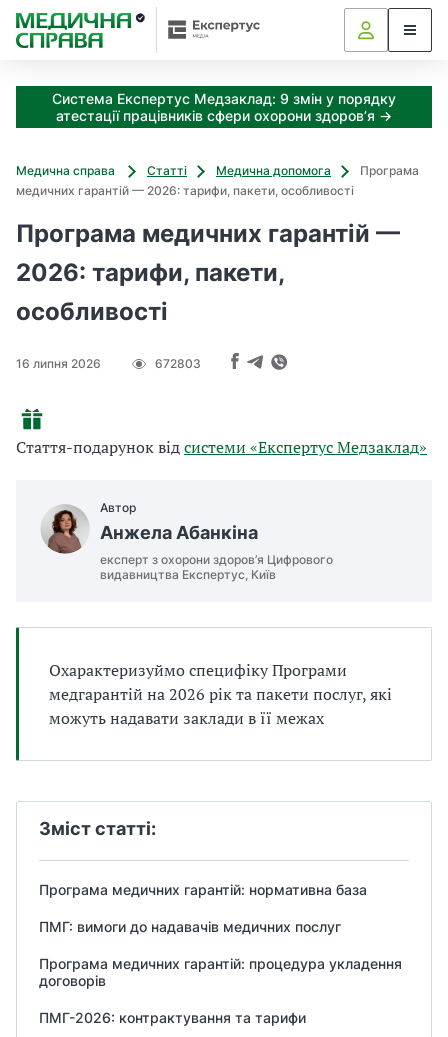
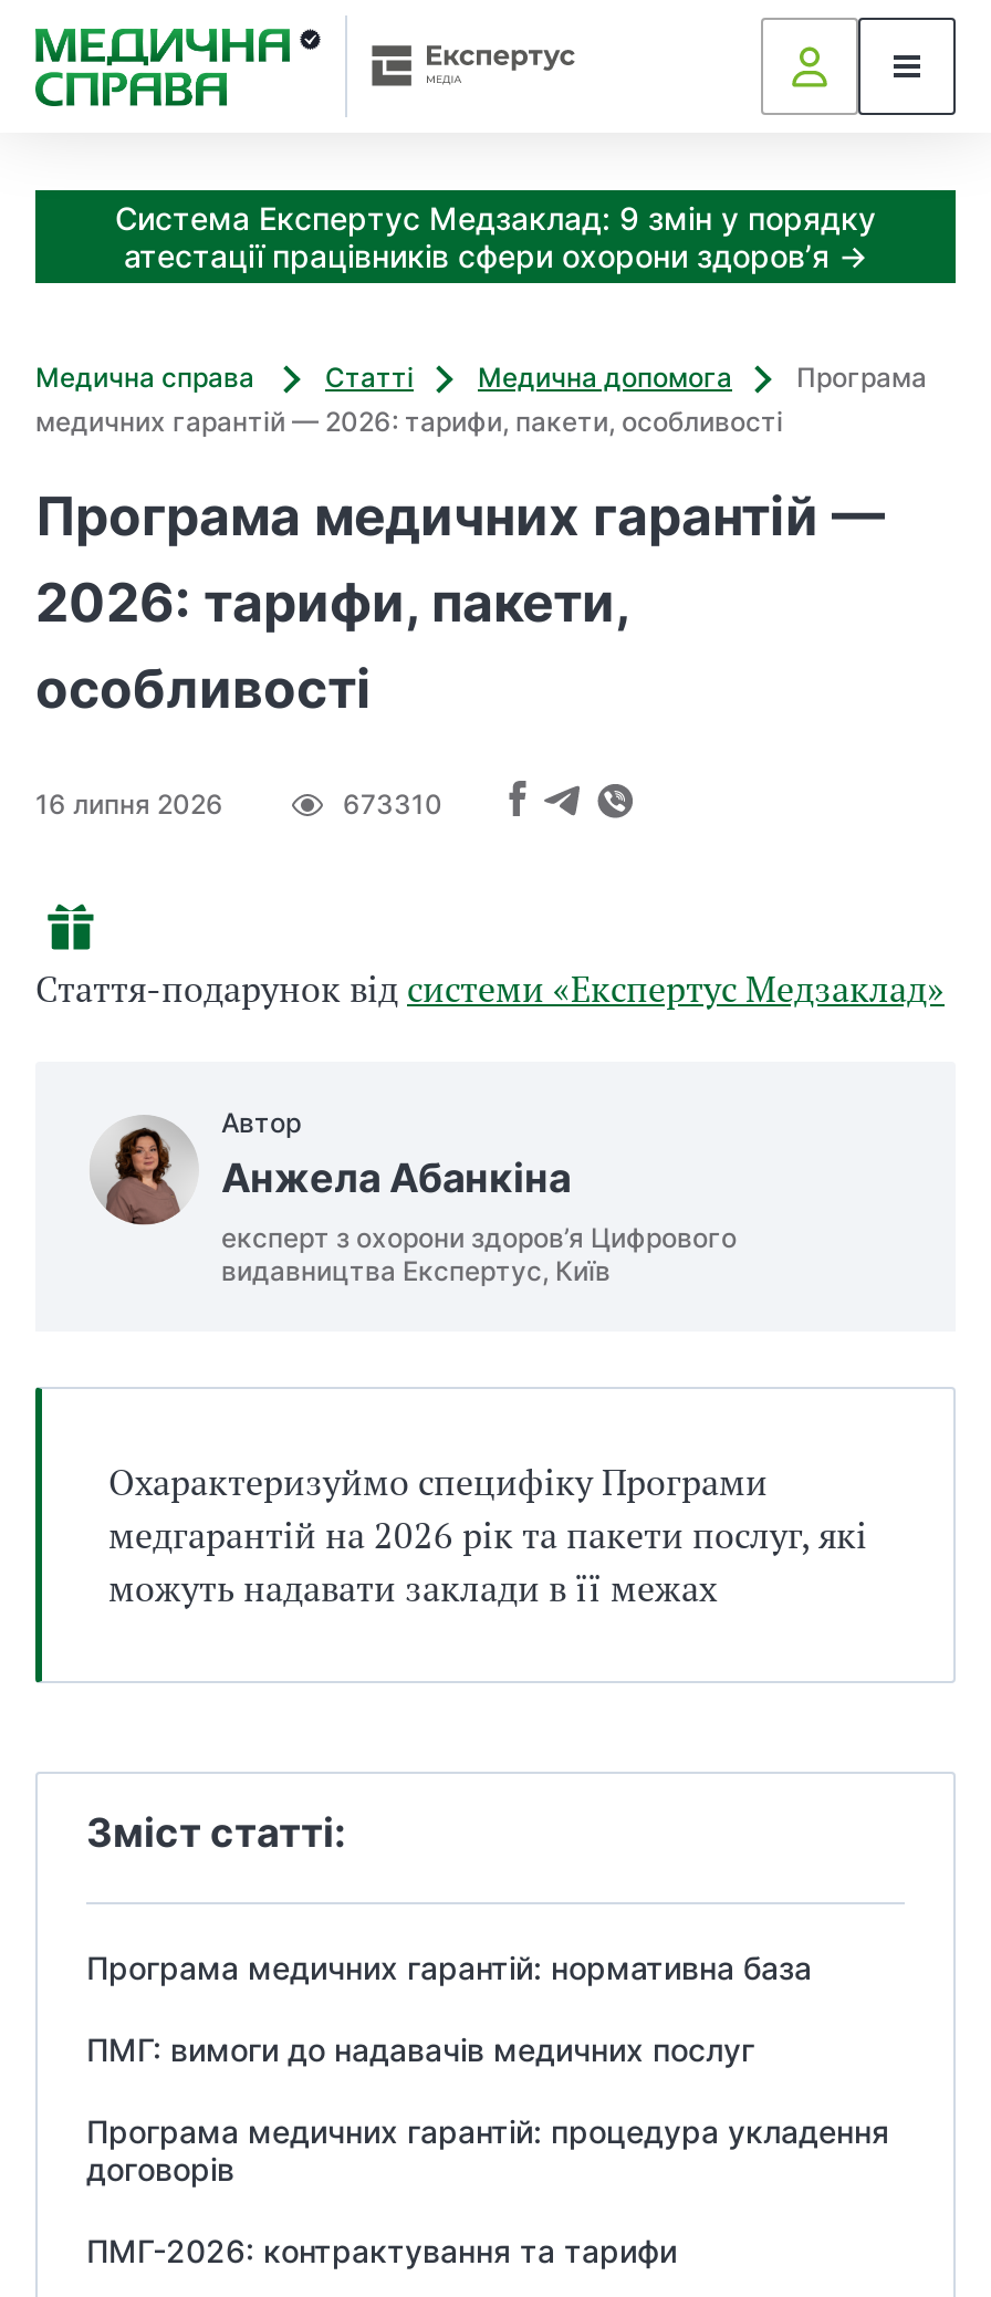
[155,356,201,371] 672803 -> [343,787,442,821] 673310

